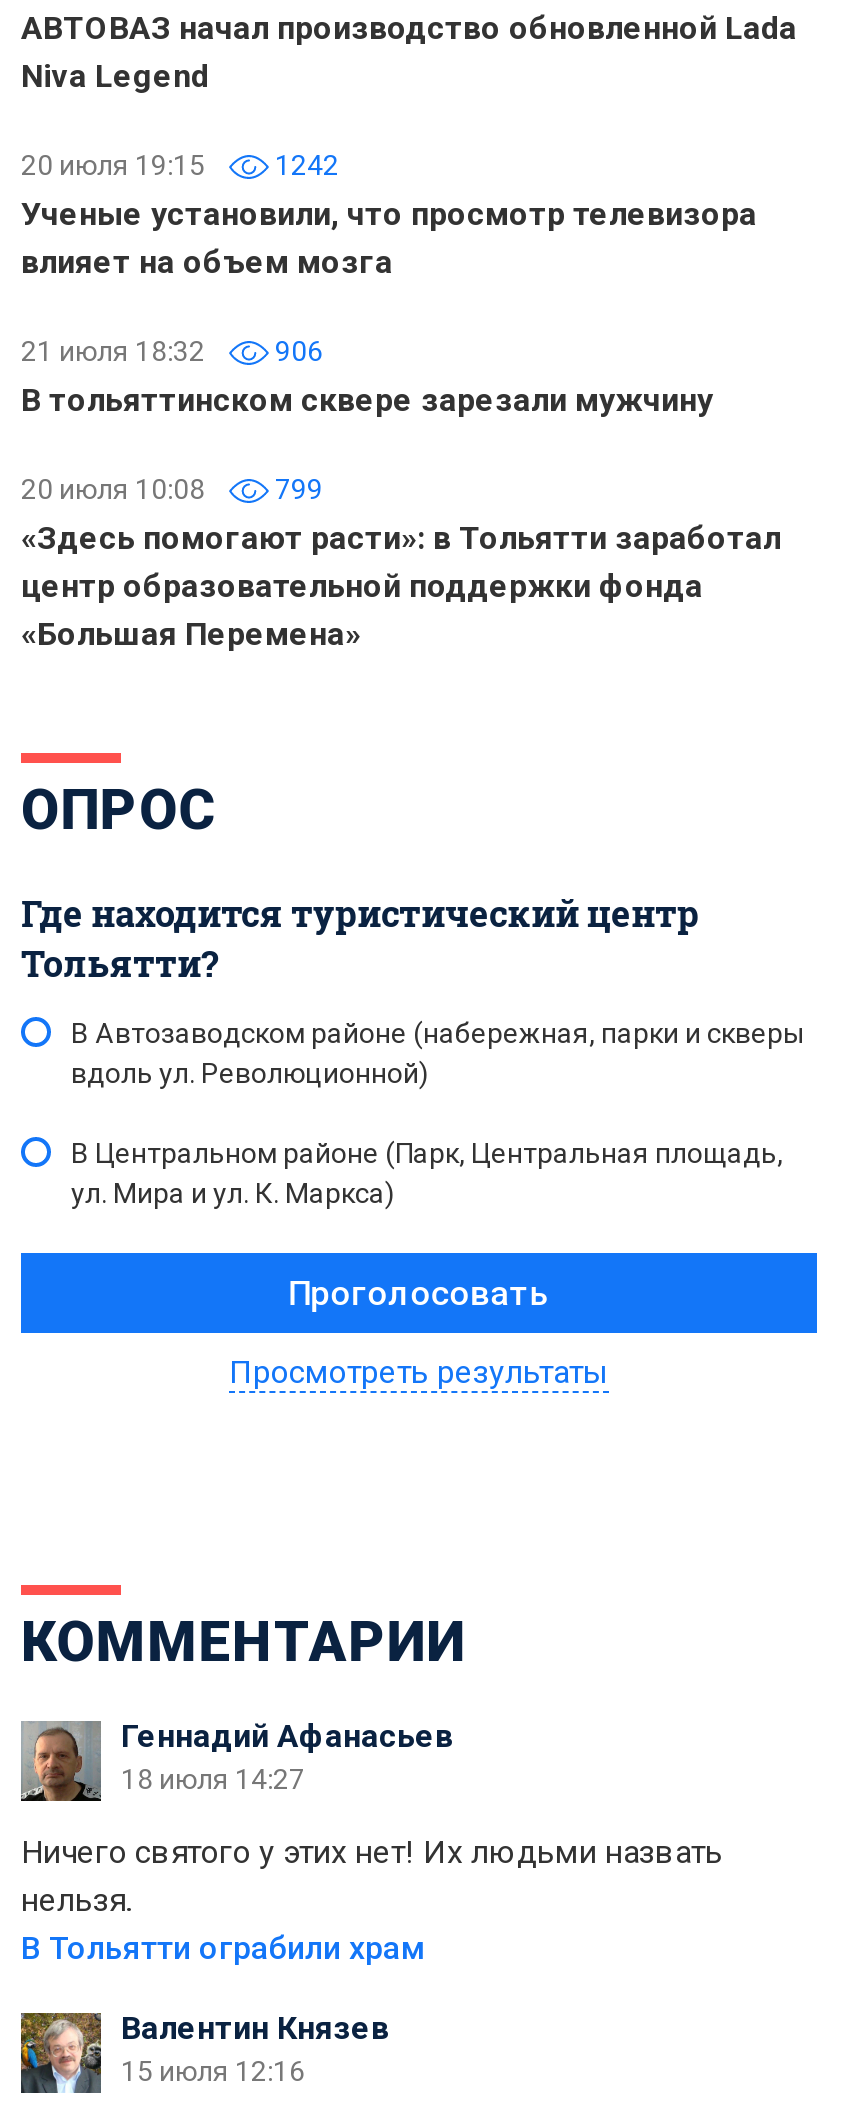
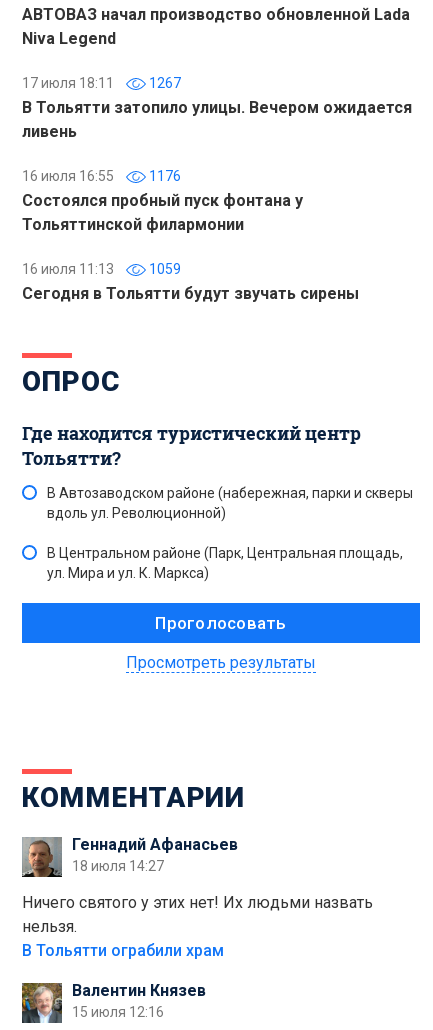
[21,149,757,281] 20 июля 19:15 | 1242 | Ученые установили, что просмотр телевизора | влияет на объем мозга -> [22,75,412,141] 17 июля 18:11 | 1267 | В Тольятти затопило улицы. Вечером ожидается | ливень
[21,335,713,419] 21 июля 18:32 | 906 | В тольяттинском сквере зарезали мужчину -> [22,168,303,234] 16 июля 16:55 | 1176 | Состоялся пробный пуск фонтана у | Тольяттинской филармонии
[21,473,781,653] 20 июля 10:08 | 799 | «Здесь помогают расти»: в Тольятти заработал | центр образовательной поддержки фонда | «Большая Перемена» -> [22,261,359,303] 16 июля 11:13 | 1059 | Сегодня в Тольятти будут звучать сирены

